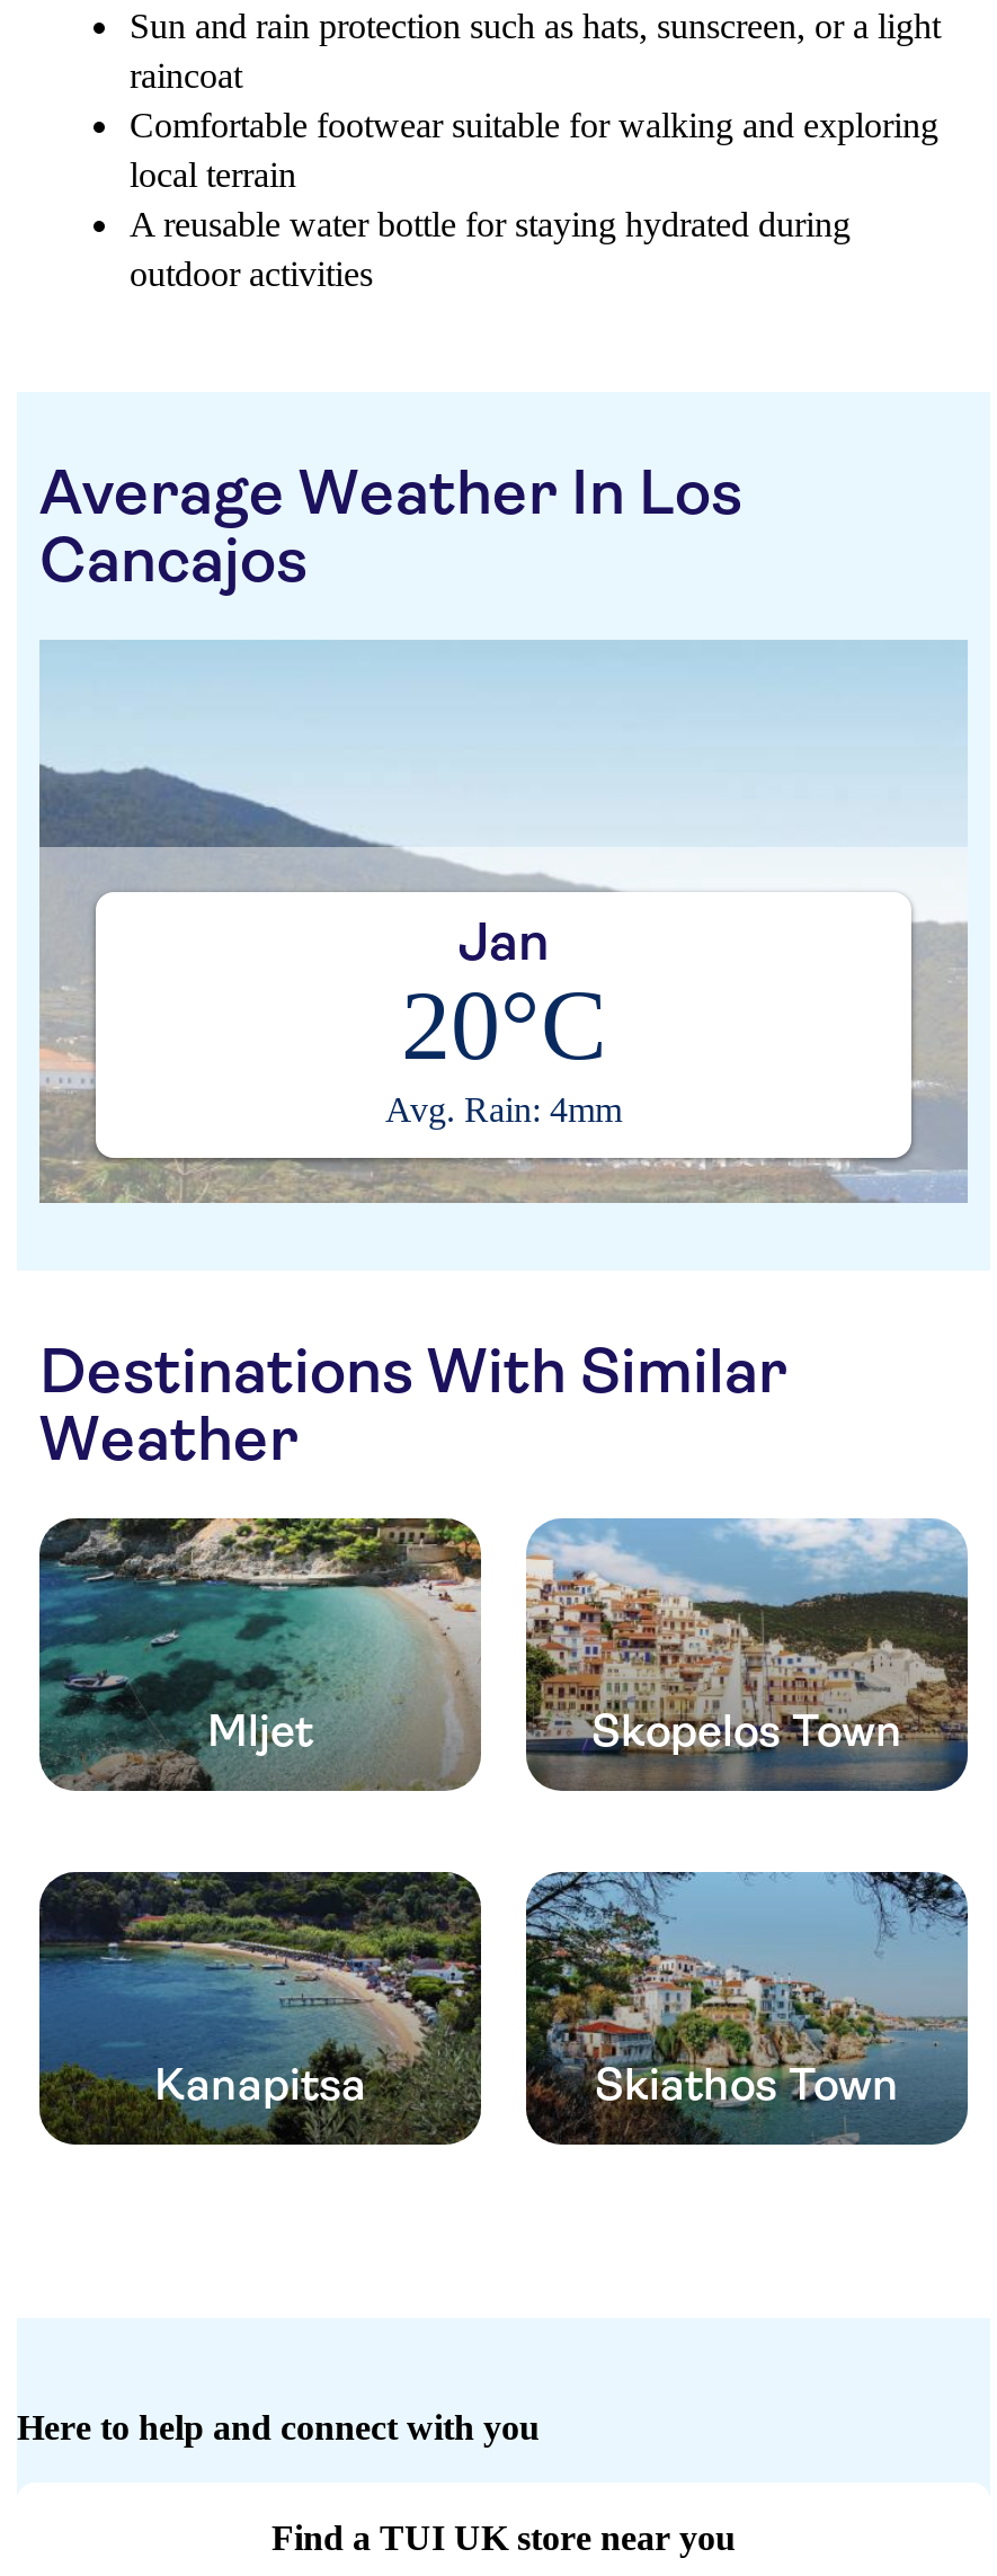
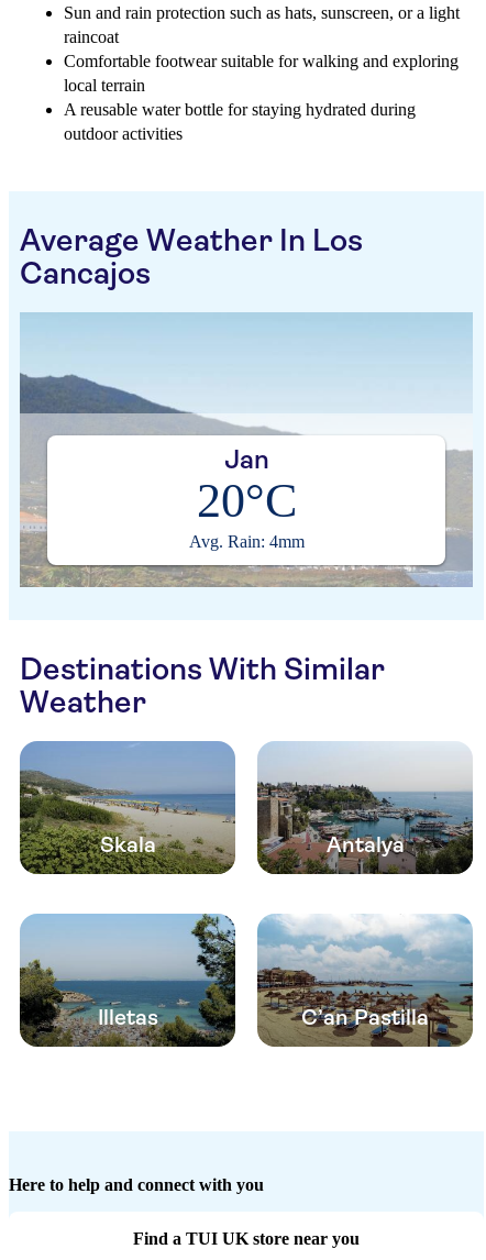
[39,1516,902,1791] [image] | Mljet | Skopelos Town -> [19,740,404,874] [image] | Skala | Antalya
[524,1518,970,1791] [image] -> [256,742,474,874] [image]
[37,1870,899,2147] [image] | Kanapitsa | Skiathos Town -> [19,913,429,1048] [image] | Illetas | C’an Pastilla
[524,1870,970,2147] [image] -> [256,914,474,1048] [image]

